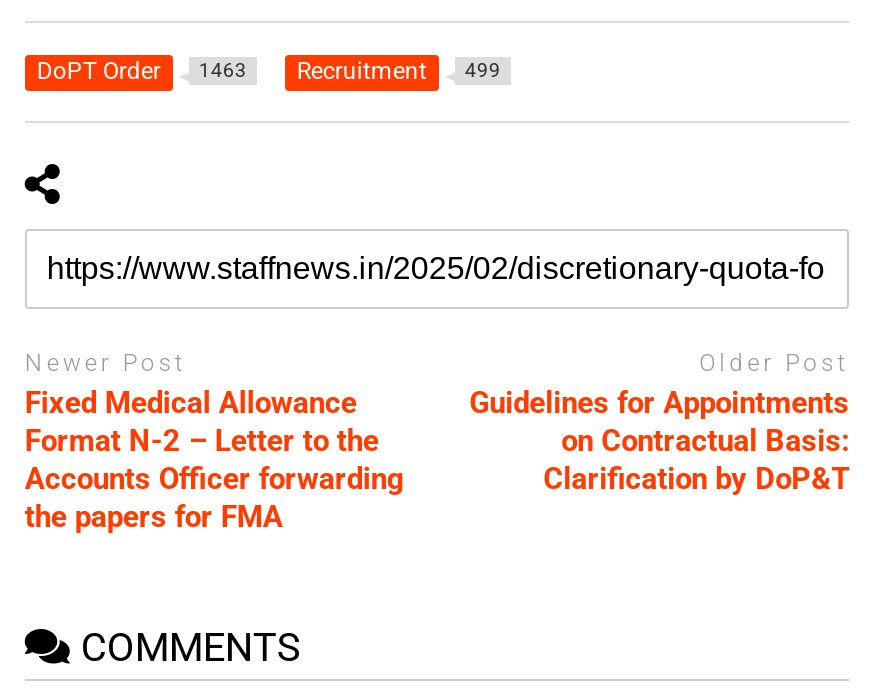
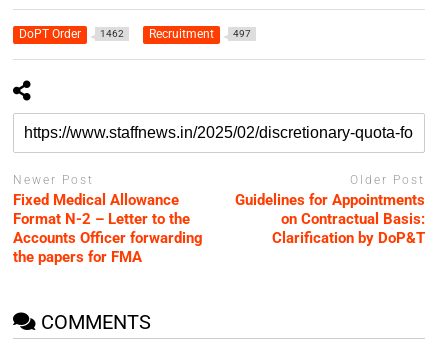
[37,56,247,84] DoPT Order 1463 -> [19,27,124,41] DoPT Order 1462
[297,56,501,84] Recruitment 499 -> [149,27,251,41] Recruitment 497

